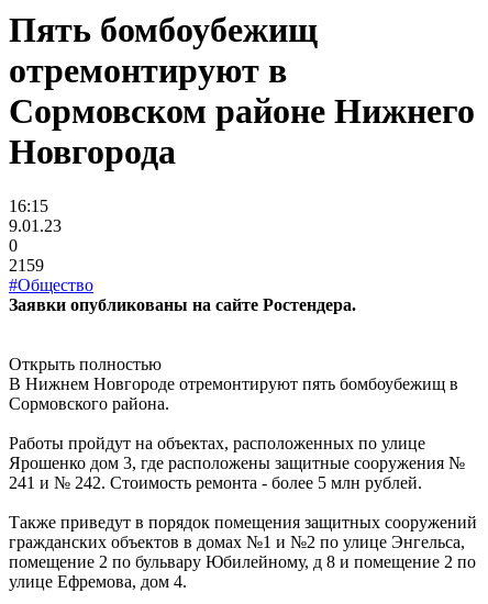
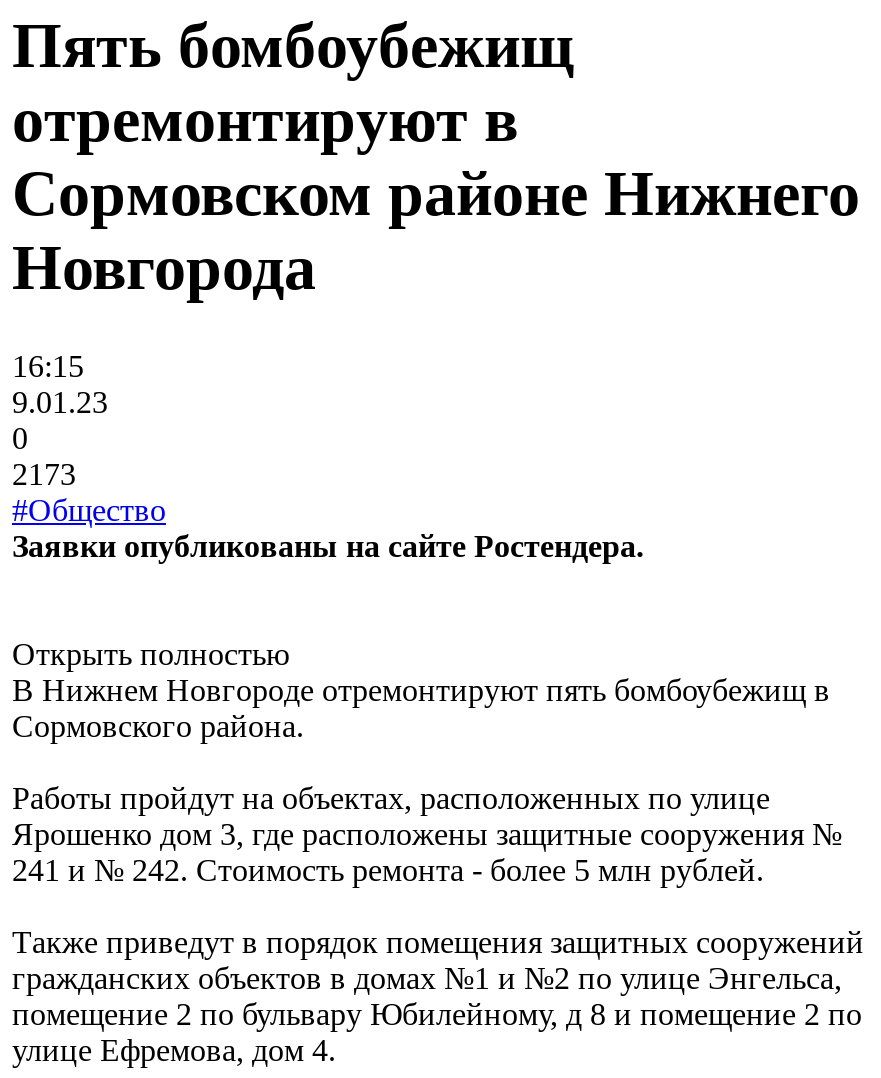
[9,256,44,274] 2159 -> [12,457,76,491] 2173

